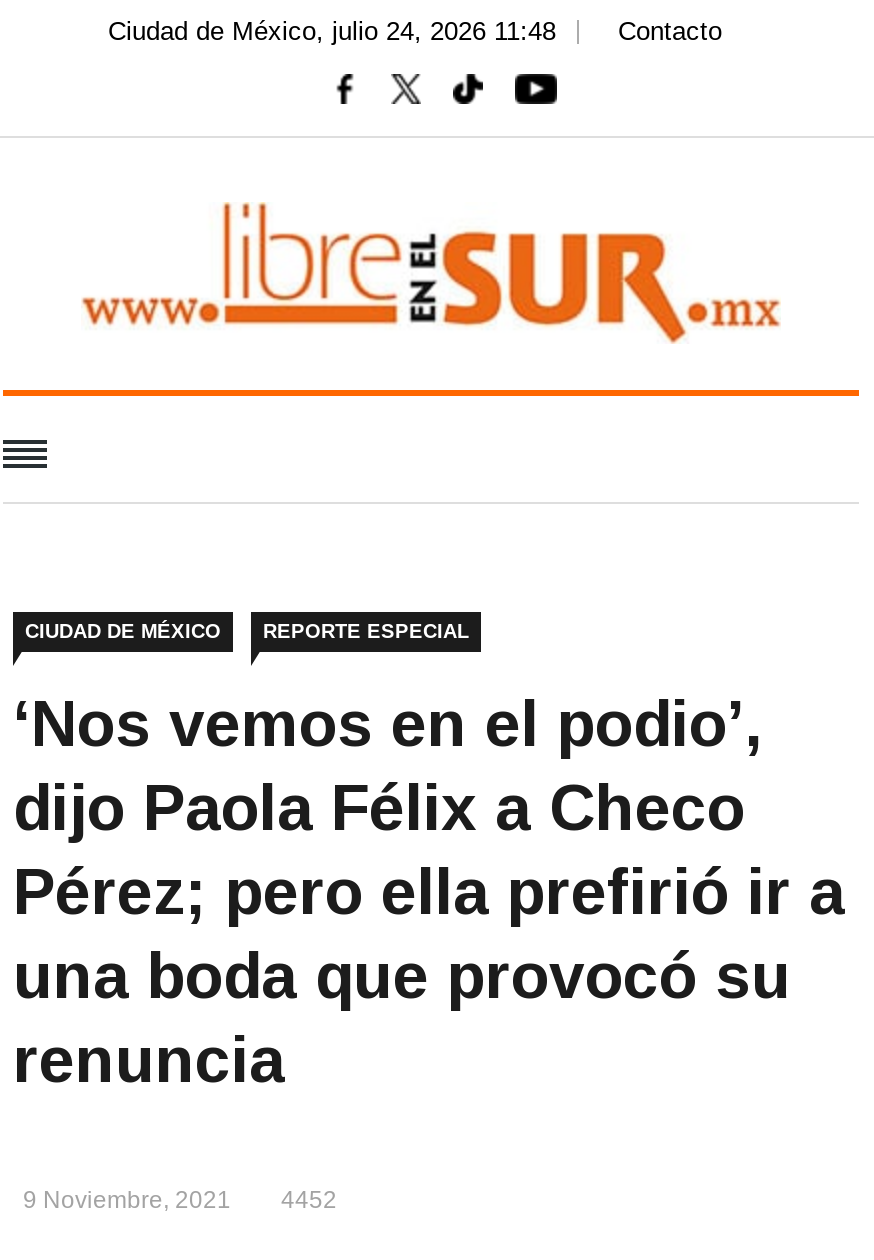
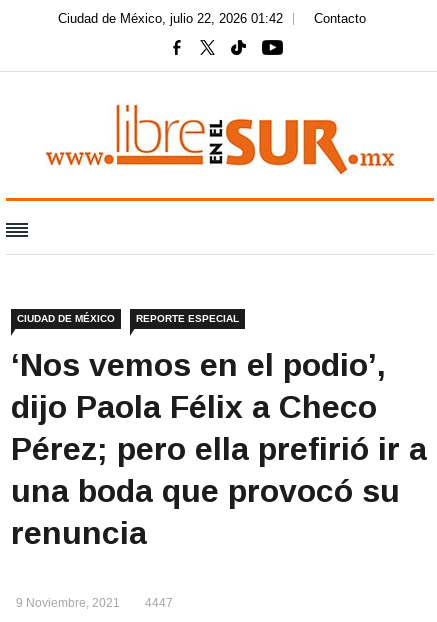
[108,16,556,46] Ciudad de México, julio 24, 2026 11:48 -> [58,11,283,26] Ciudad de México, julio 22, 2026 01:42
[23,1186,337,1214] 9 Noviembre, 2021 4452 -> [16,596,173,610] 9 Noviembre, 2021 4447

